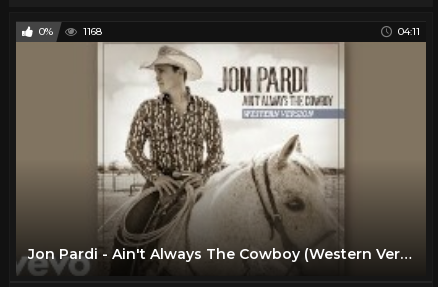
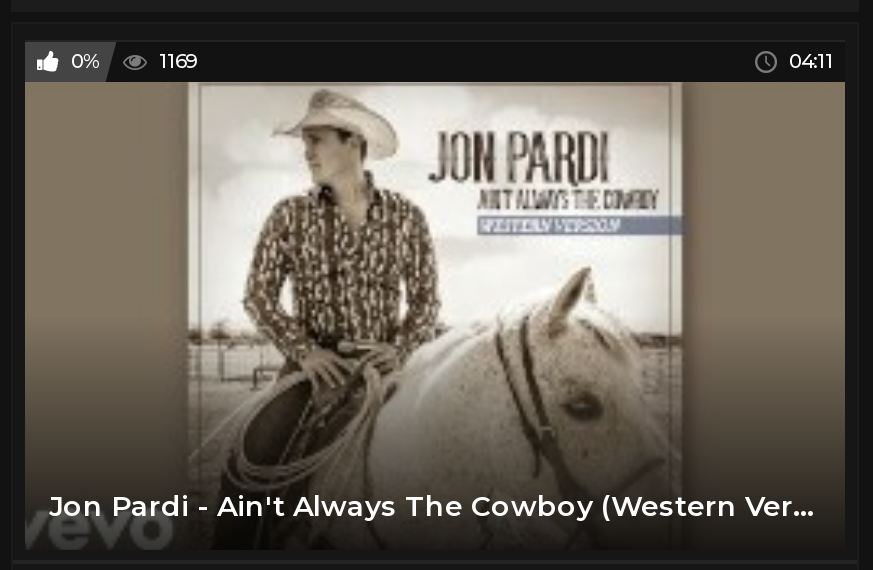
[83,25,102,38] 1168 -> [159,47,195,73] 1169

